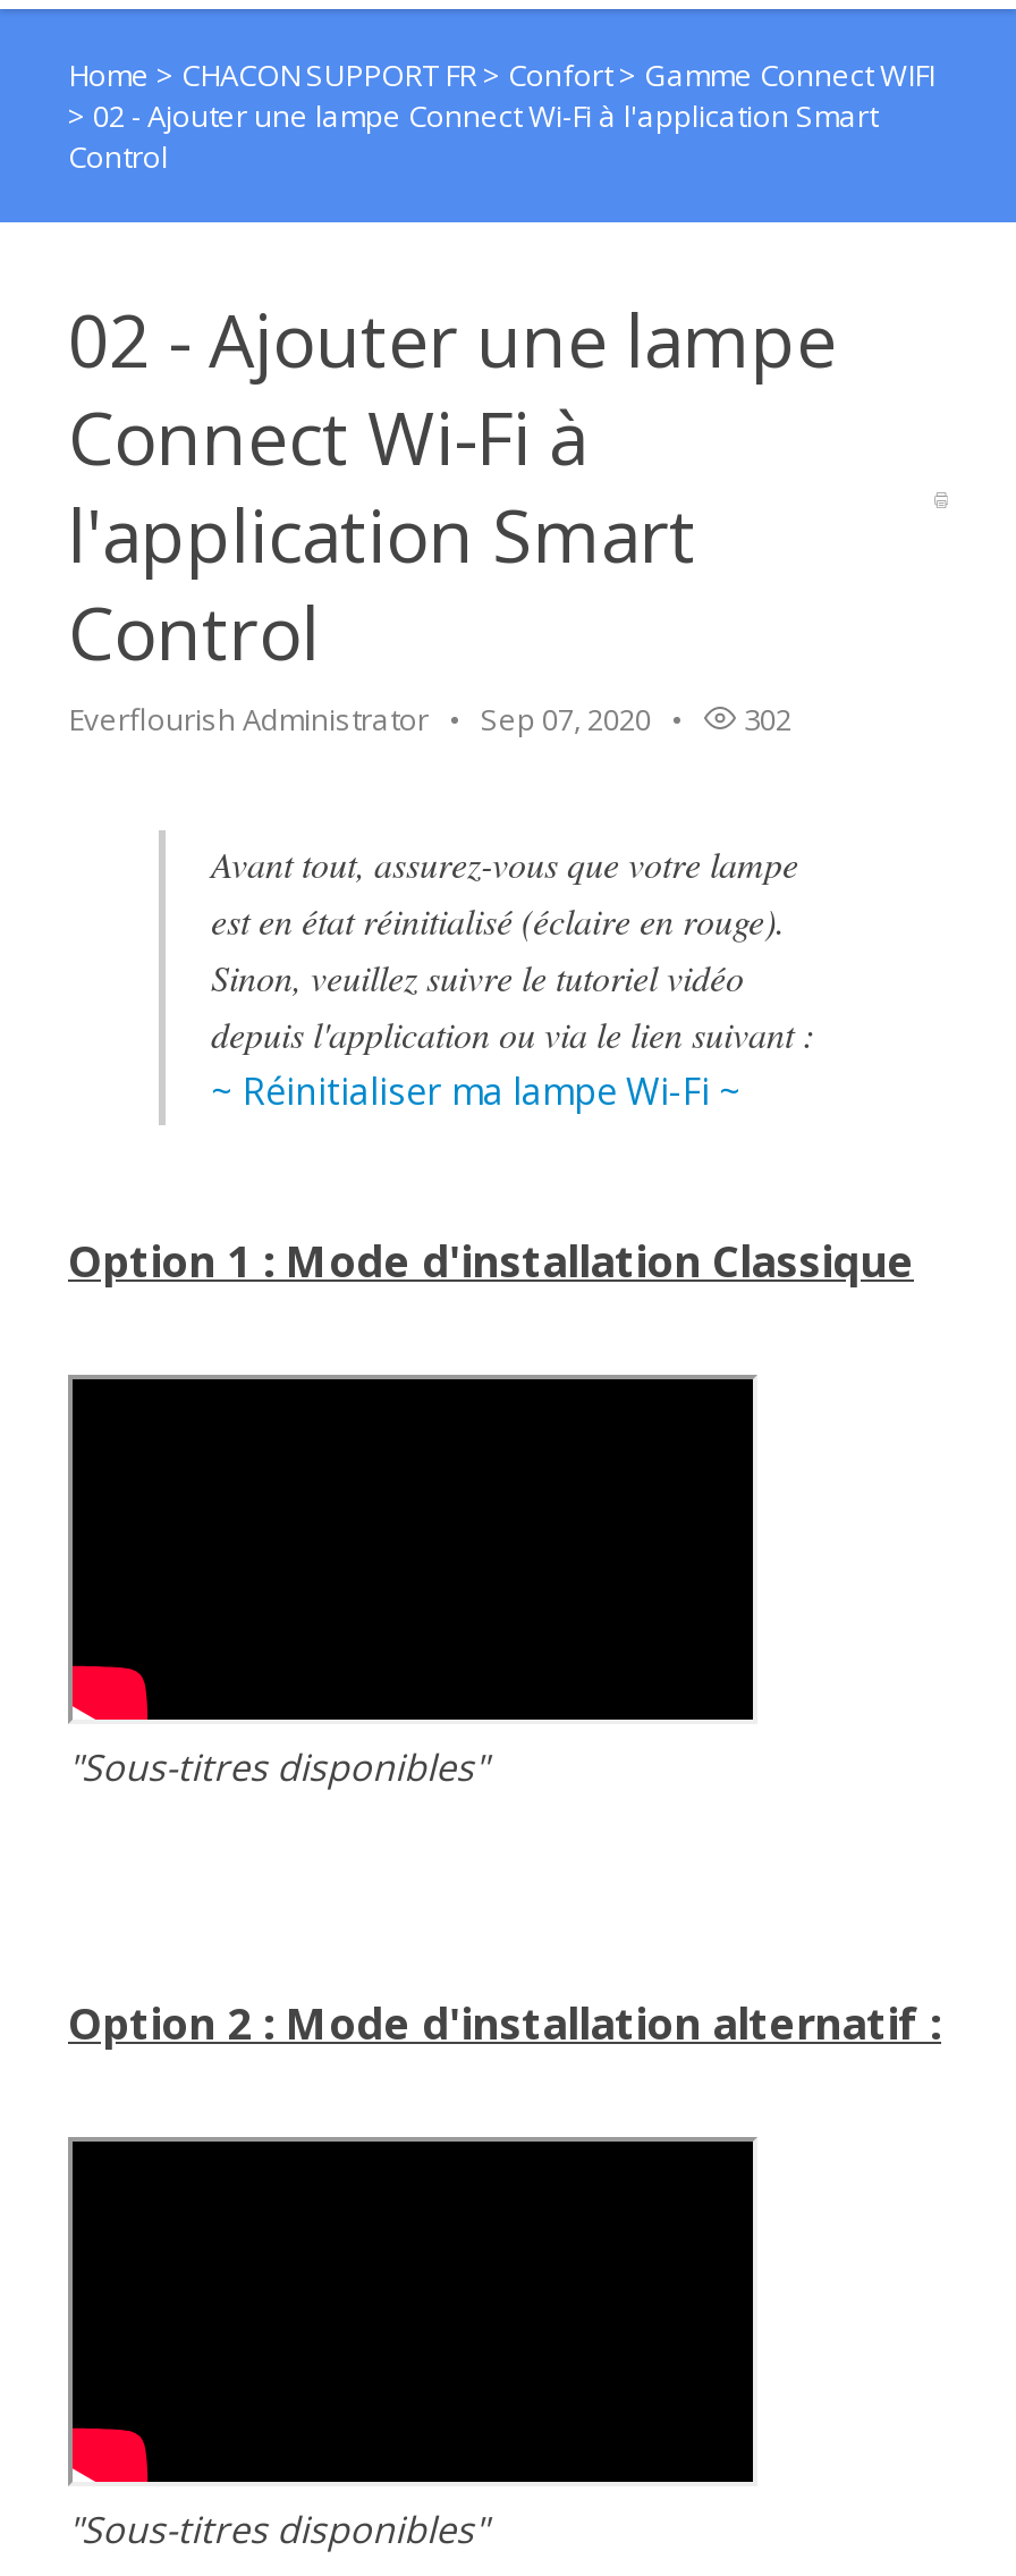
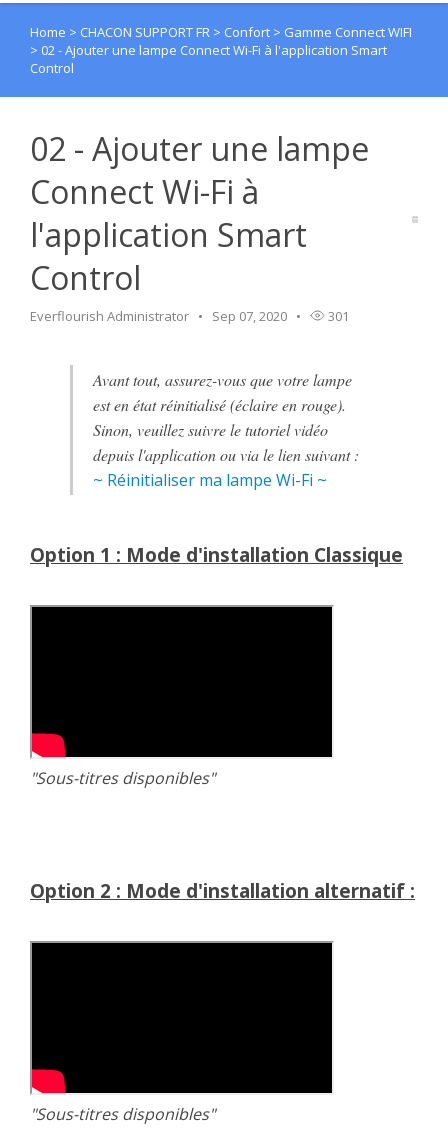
[737,699,791,740] 302 -> [325,307,349,325] 301

